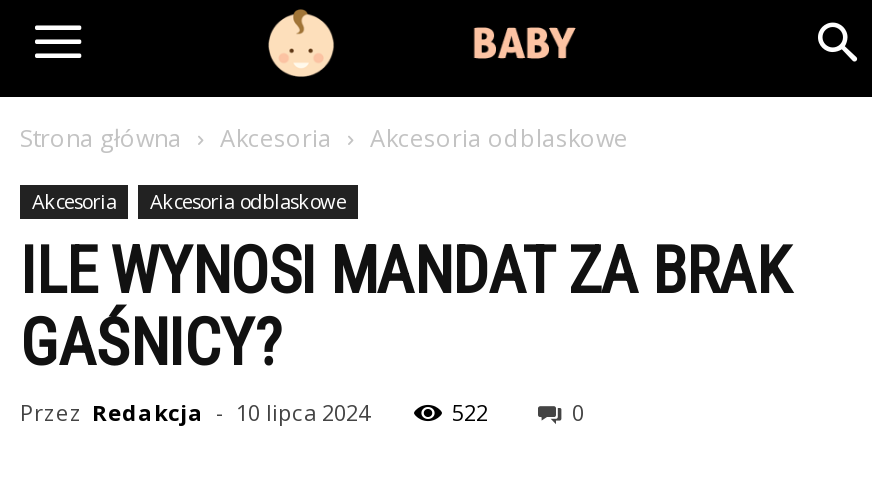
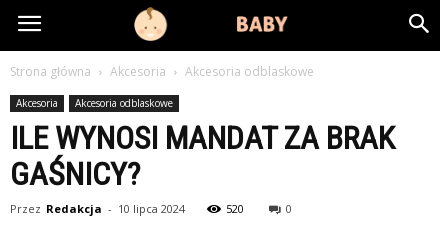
[452,397,488,427] 522 -> [226,201,244,216] 520

